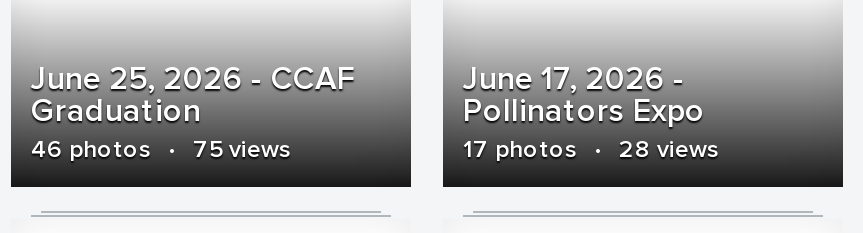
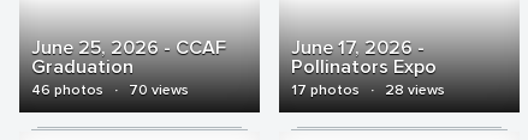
[31,135,291,165] 46 photos · 75 views -> [31,81,189,99] 46 photos · 70 views

